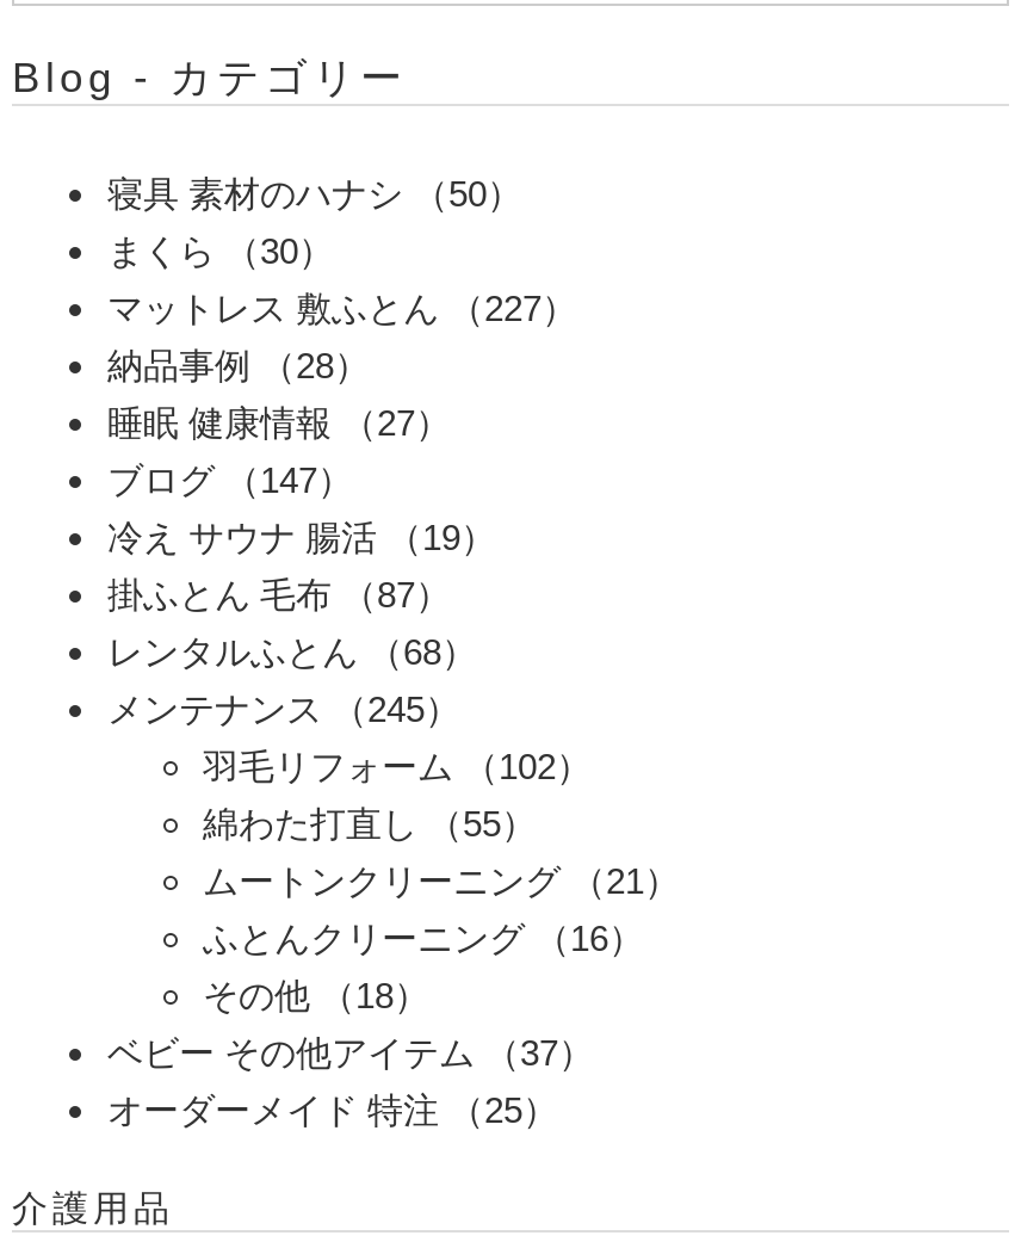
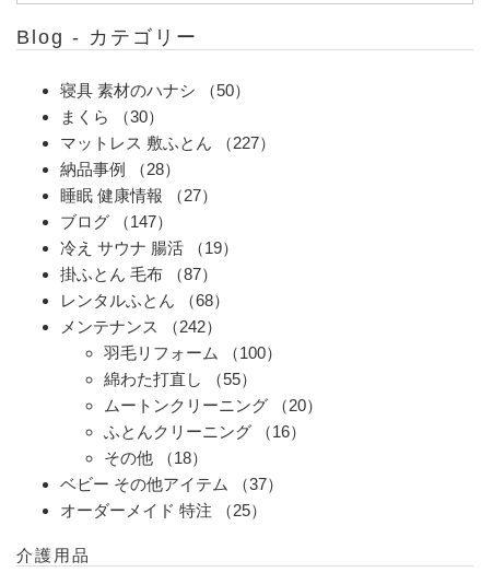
[107,689,460,730] メンテナンス（245） -> [60,317,222,336] メンテナンス（242）
[203,746,592,787] 羽毛リフォーム（102） -> [104,344,282,362] 羽毛リフォーム（100）
[203,861,680,902] ムートンクリーニング（21） -> [104,396,322,415] ムートンクリーニング（20）

